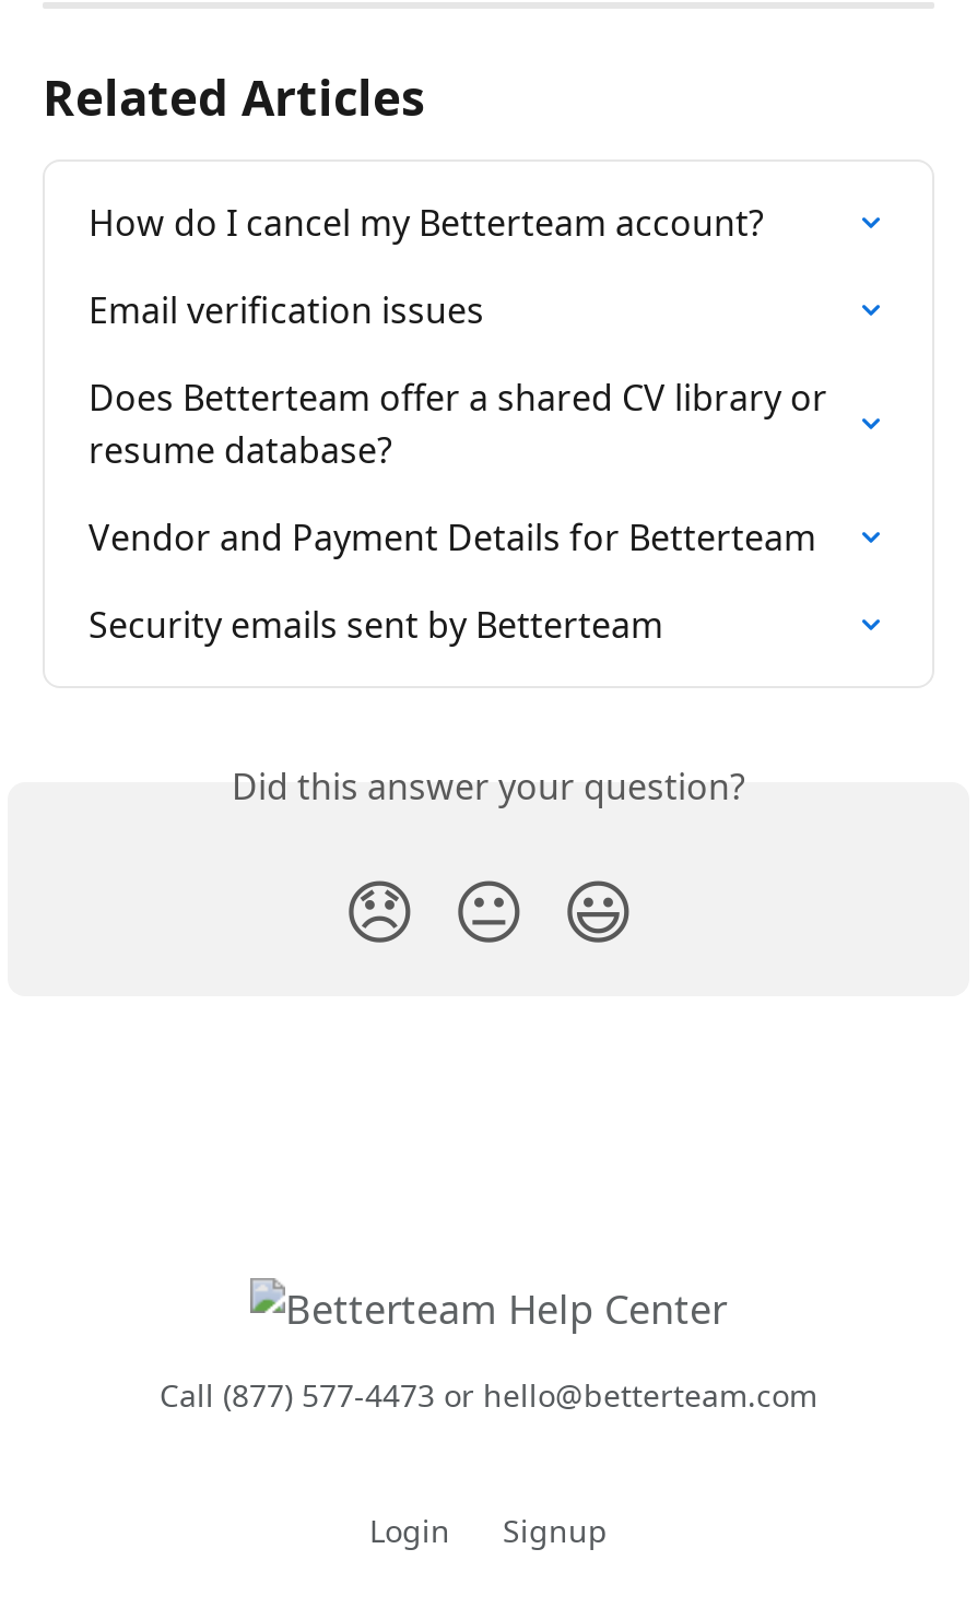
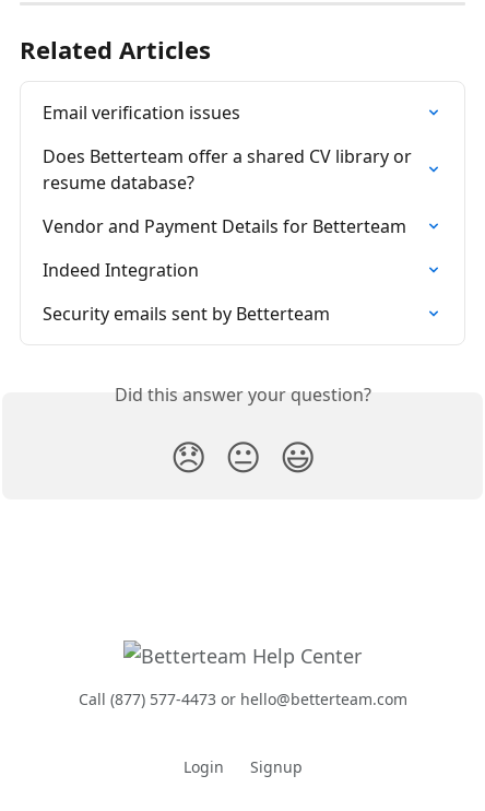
[89,199,764,248] How do I cancel my Betterteam account? -> none
moved [89,287,836,562] -> [43,101,416,239]: Email verification issues | Does Betterteam offer a shared CV library or | resume database? | Vendor and Payment Details for Betterteam
none -> [43,258,199,282] Indeed Integration

